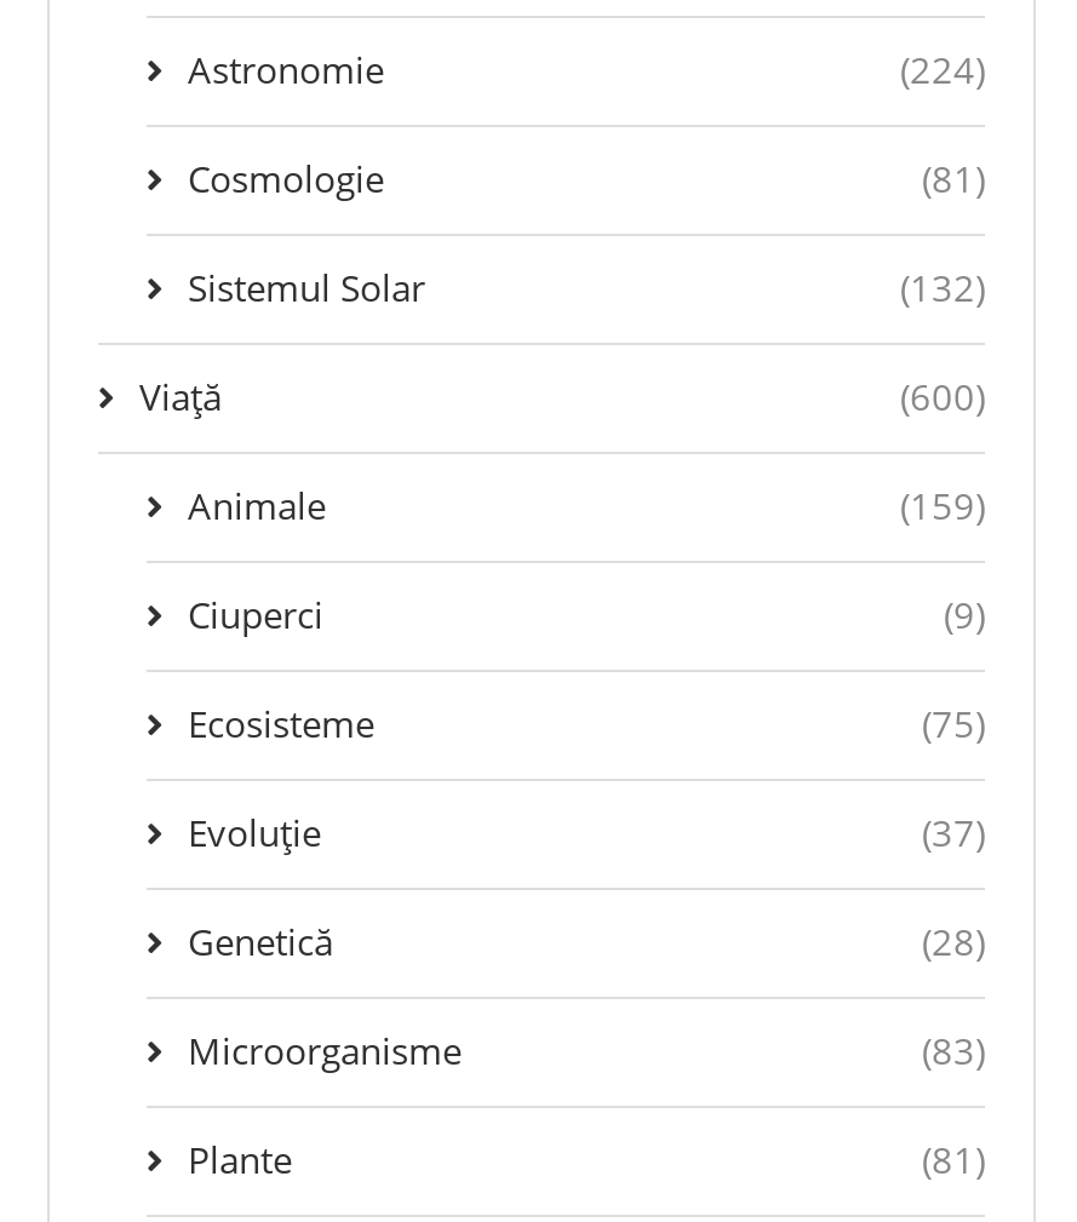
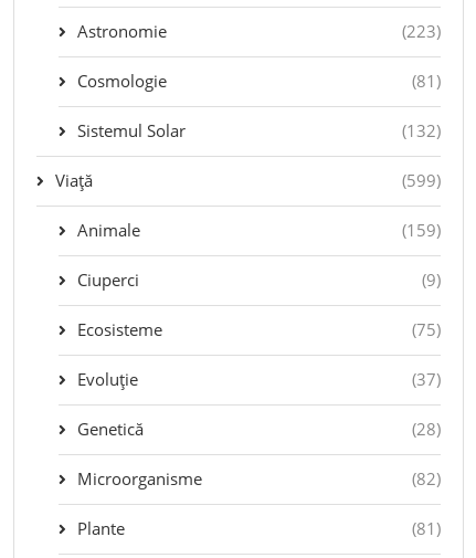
[900,45,985,93] (224) -> [402,20,441,42] (223)
[900,372,985,420] (600) -> [402,169,441,192] (599)
[922,1026,985,1074] (83) -> [412,468,441,490] (82)

